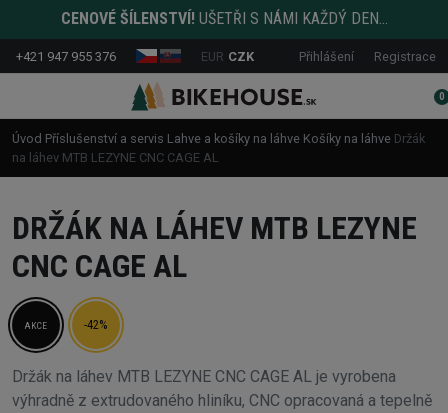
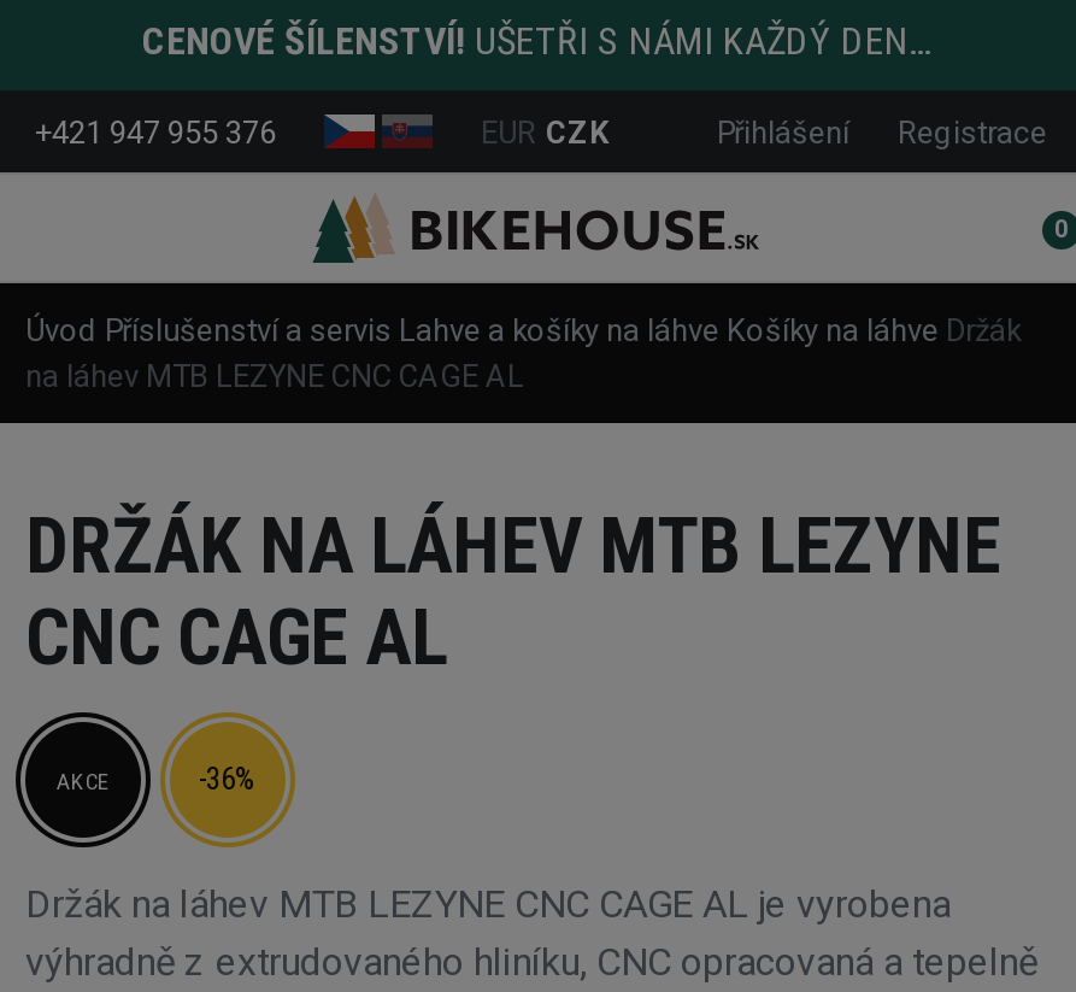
[84,317,108,332] -42% -> [199,762,257,798] -36%

